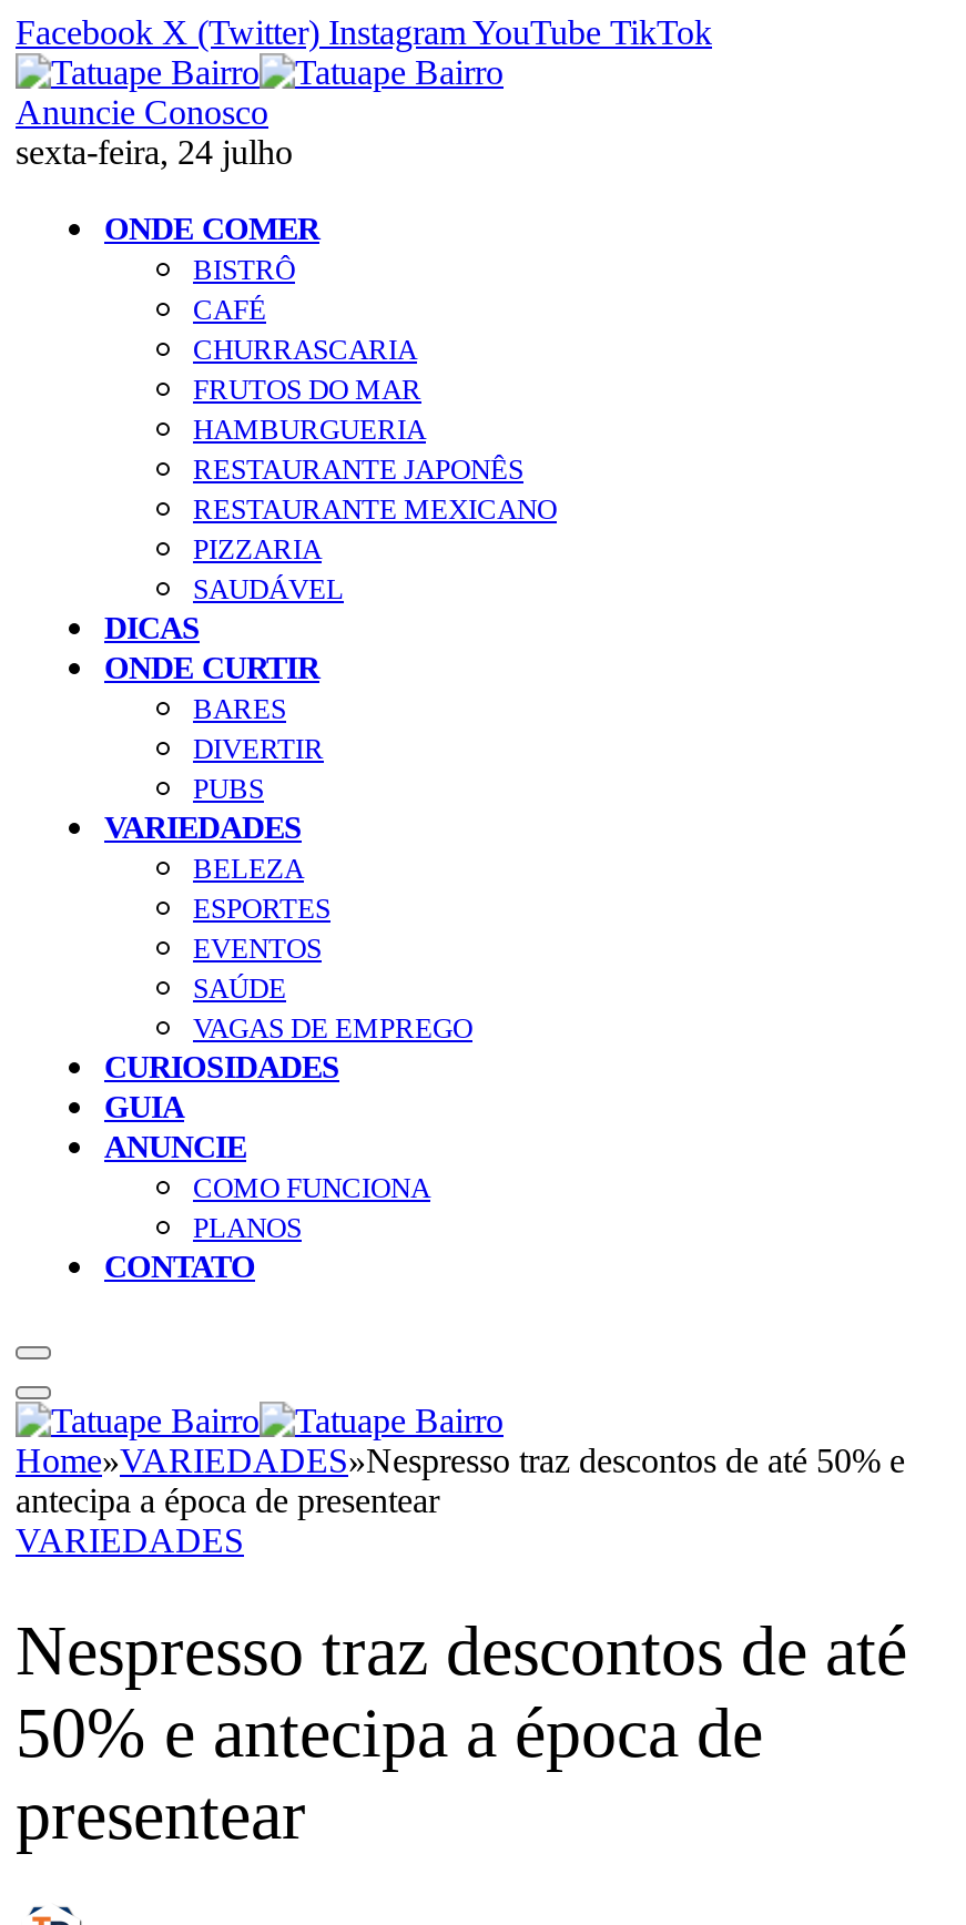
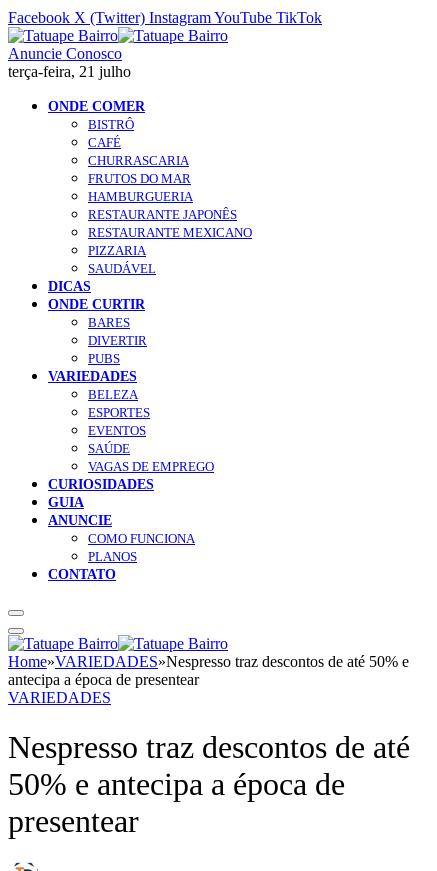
[16,134,293,171] sexta-feira, 24 julho -> [8,63,131,80] terça-feira, 21 julho

